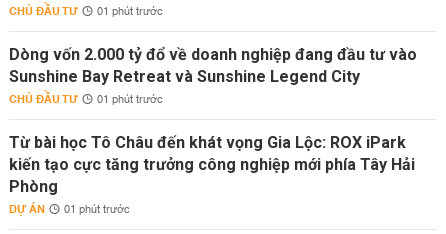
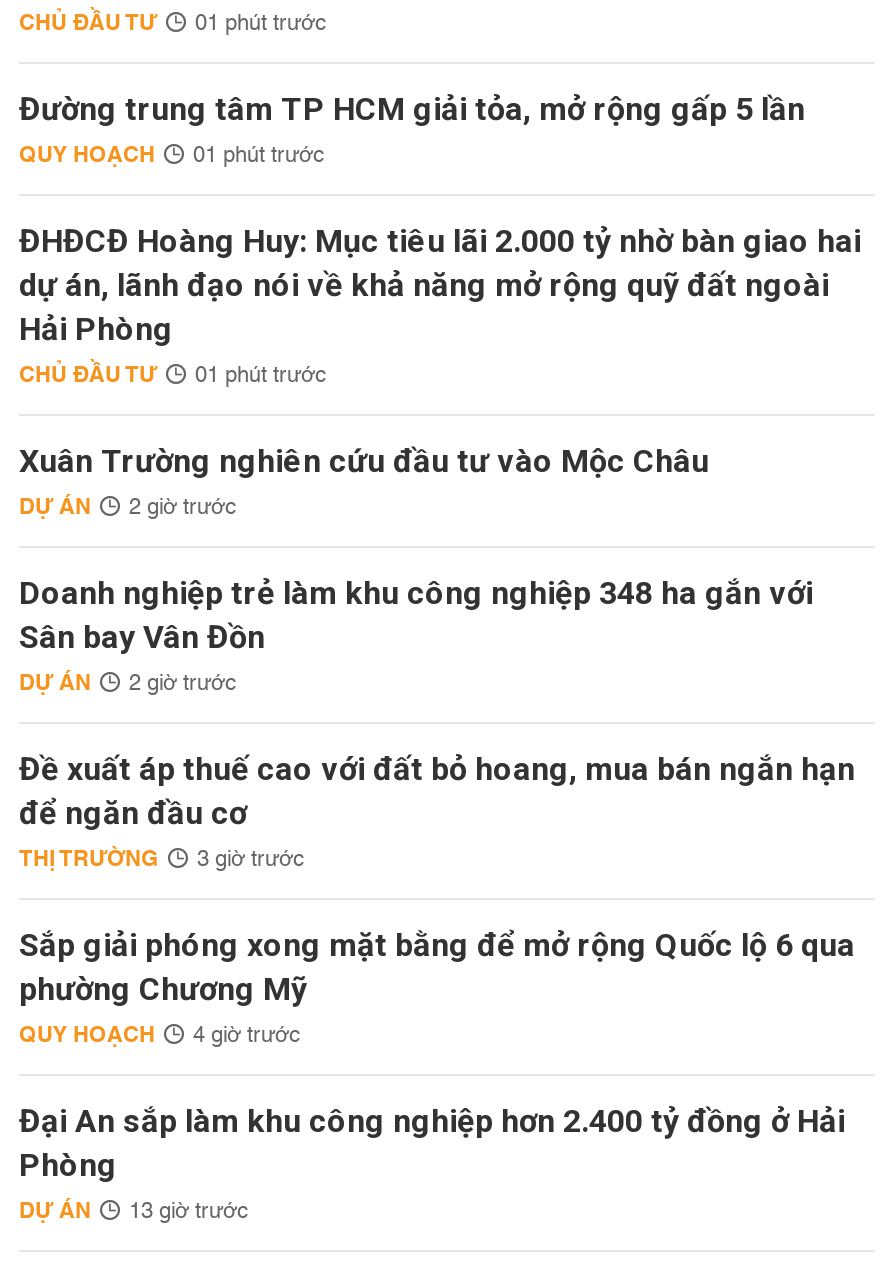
[9,45,417,86] Dòng vốn 2.000 tỷ đổ về doanh nghiệp đang đầu tư vào | Sunshine Bay Retreat và Sunshine Legend City -> [19,90,861,348] Đường trung tâm TP HCM giải tỏa, mở rộng gấp 5 lần | QUY HOẠCH | 01 phút trước | ĐHĐCĐ Hoàng Huy: Mục tiêu lãi 2.000 tỷ nhờ bàn giao hai | dự án, lãnh đạo nói về khả năng mở rộng quỹ đất ngoài | Hải Phòng
[9,133,415,174] Từ bài học Tô Châu đến khát vọng Gia Lộc: ROX iPark | kiến tạo cực tăng trưởng công nghiệp mới phía Tây Hải -> [19,442,855,1140] Xuân Trường nghiên cứu đầu tư vào Mộc Châu | DỰ ÁN | 2 giờ trước | Doanh nghiệp trẻ làm khu công nghiệp 348 ha gắn với | Sân bay Vân Đồn | DỰ ÁN | 2 giờ trước | Đề xuất áp thuế cao với đất bỏ hoang, mua bán ngắn hạn | để ngăn đầu cơ | THỊ TRƯỜNG | 3 giờ trước | Sắp giải phóng xong mặt bằng để mở rộng Quốc lộ 6 qua | phường Chương Mỹ | QUY HOẠCH | 4 giờ trước | Đại An sắp làm khu công nghiệp hơn 2.400 tỷ đồng ở Hải
[9,199,130,220] DỰ ÁN 01 phút trước -> [19,1190,249,1232] DỰ ÁN 13 giờ trước

